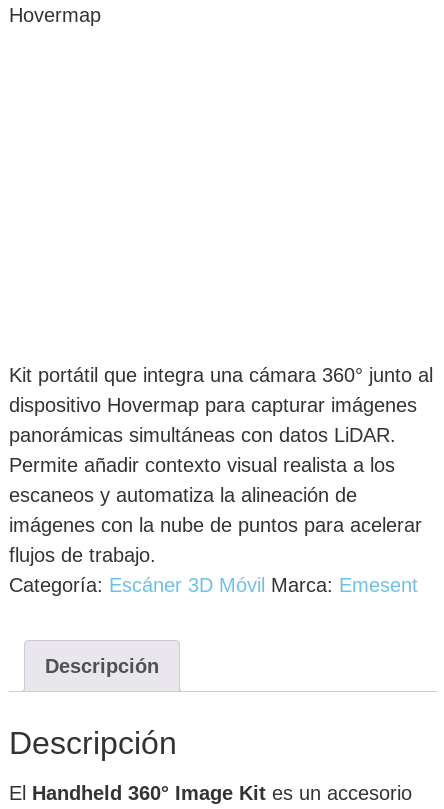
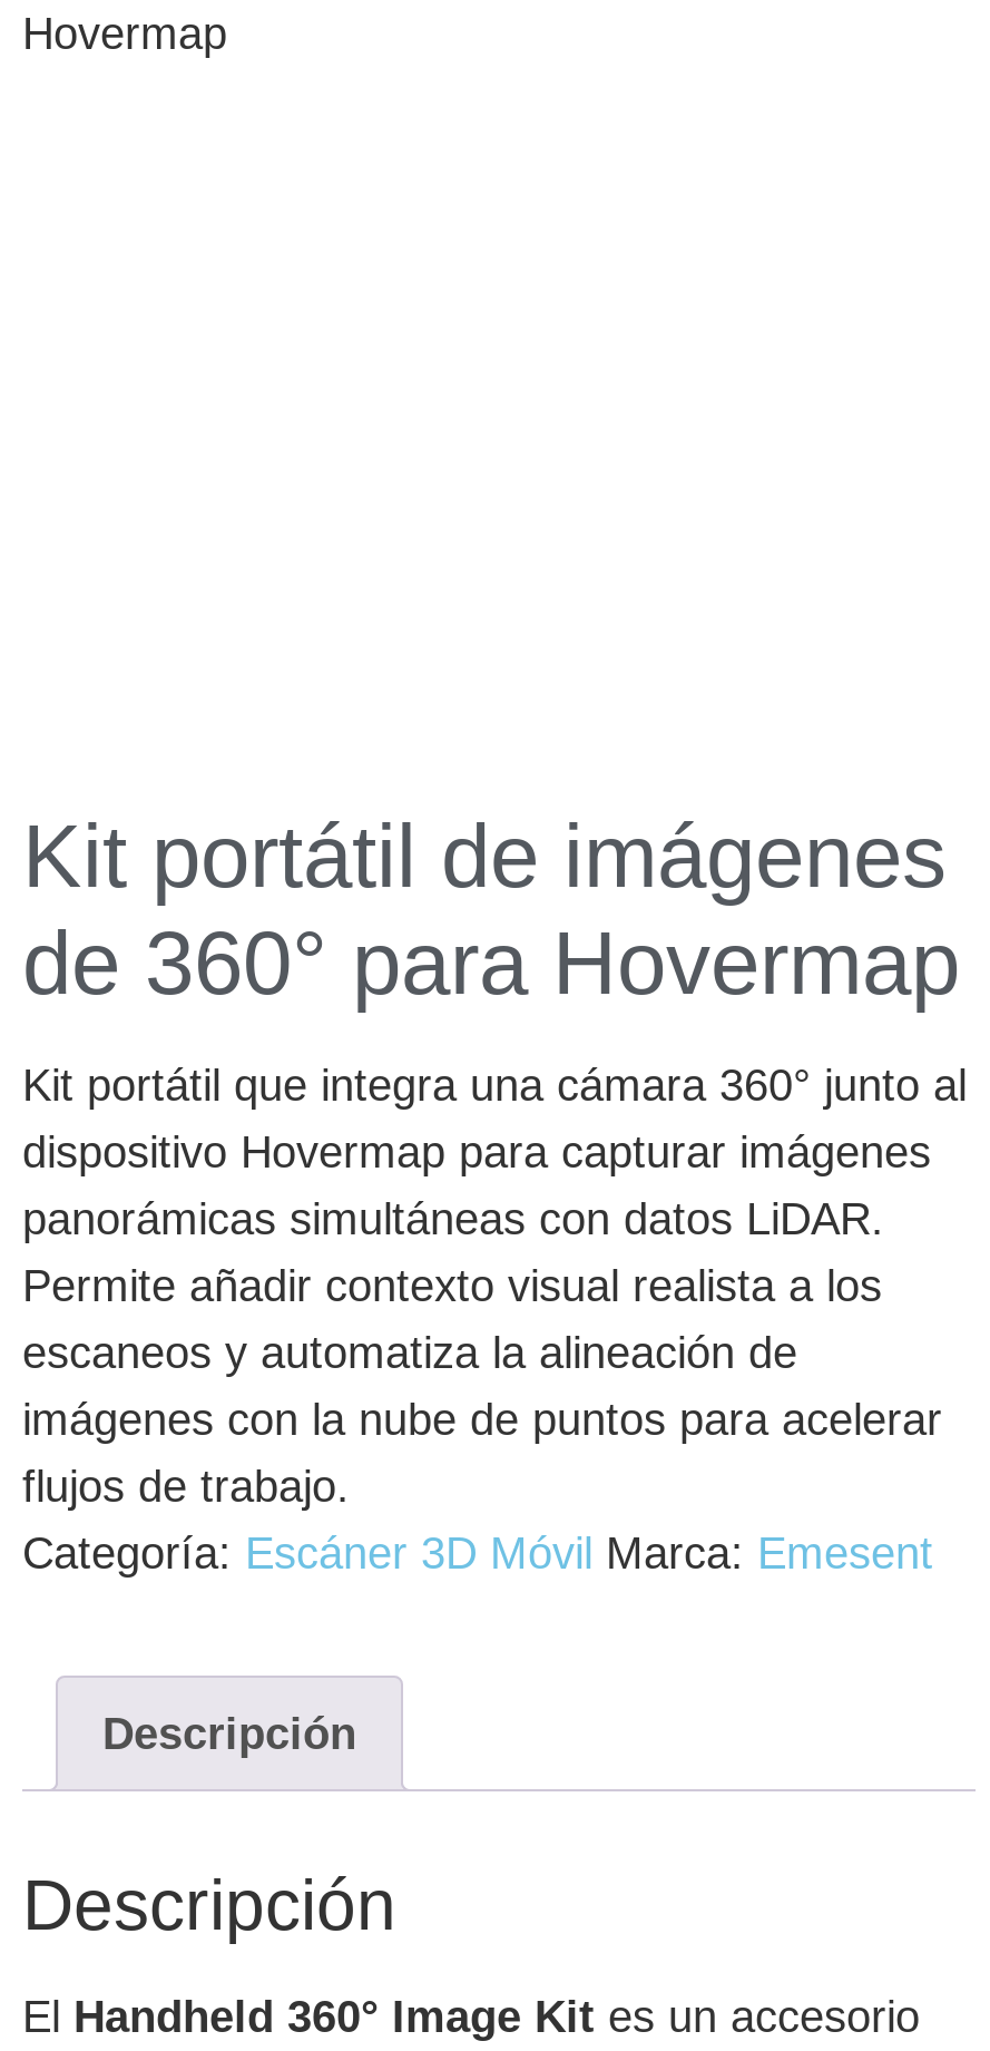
none -> [22,807,960,1012] Kit portátil de imágenes | de 360° para Hovermap

